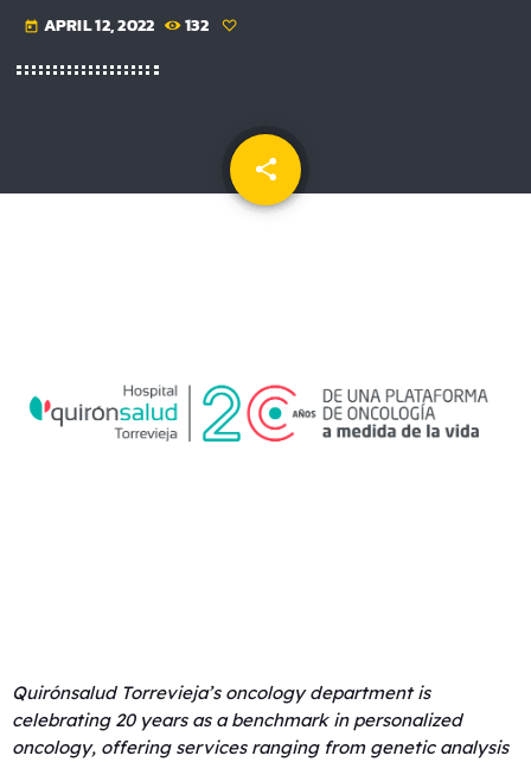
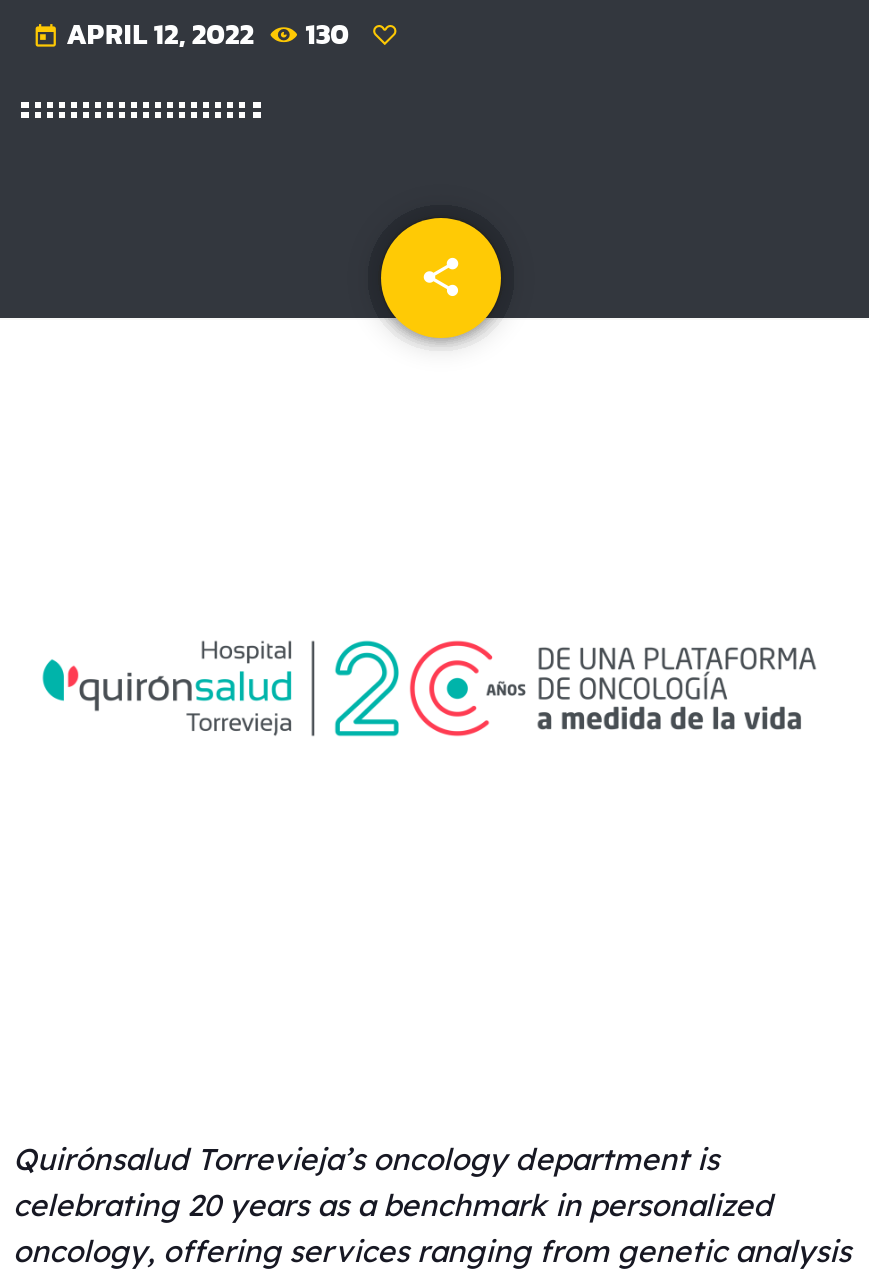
[185,13,212,38] 132 -> [305,14,355,56] 130

